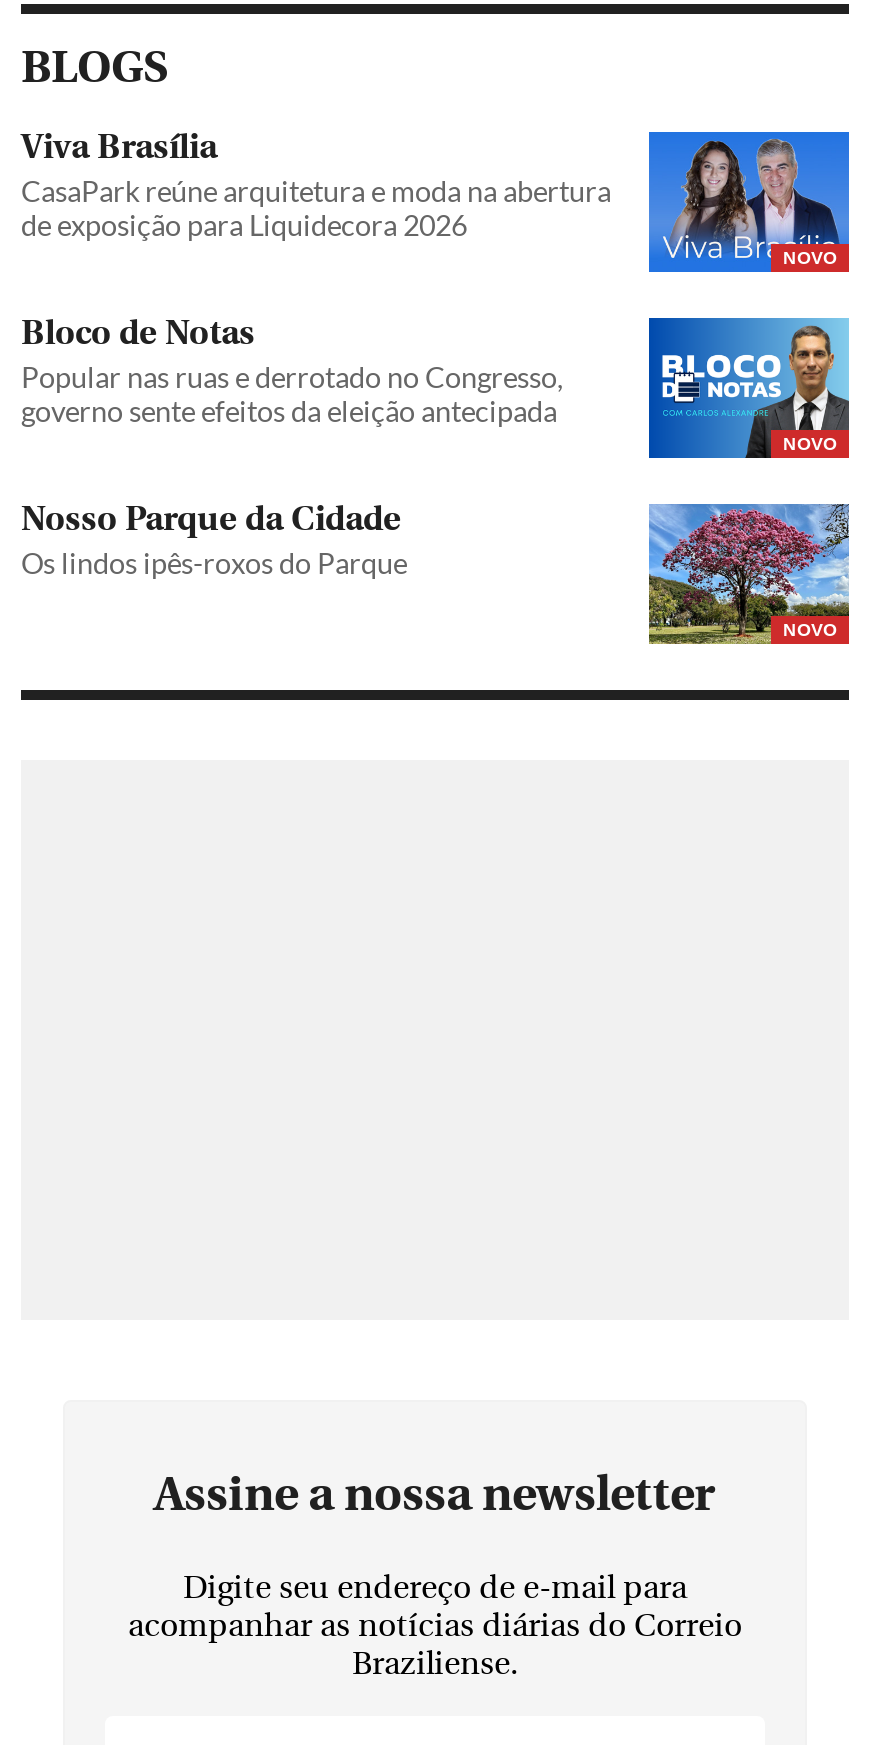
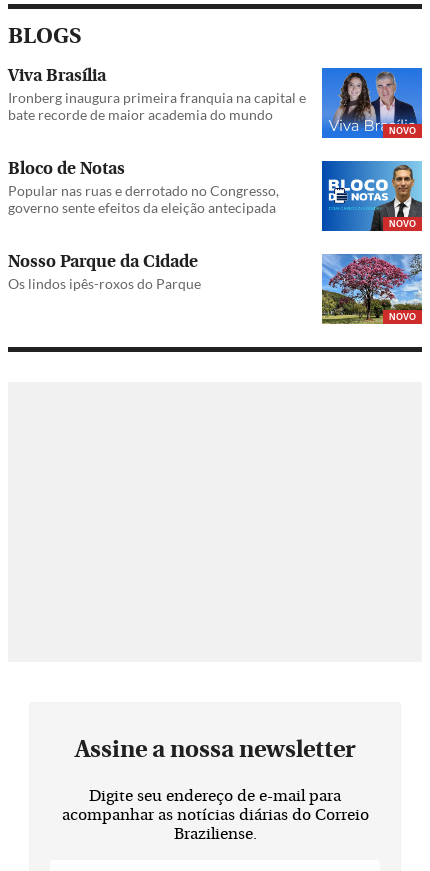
[21,173,611,241] CasaPark reúne arquitetura e moda na abertura | de exposição para Liquidecora 2026 -> [8,89,306,123] Ironberg inaugura primeira franquia na capital e | bate recorde de maior academia do mundo

